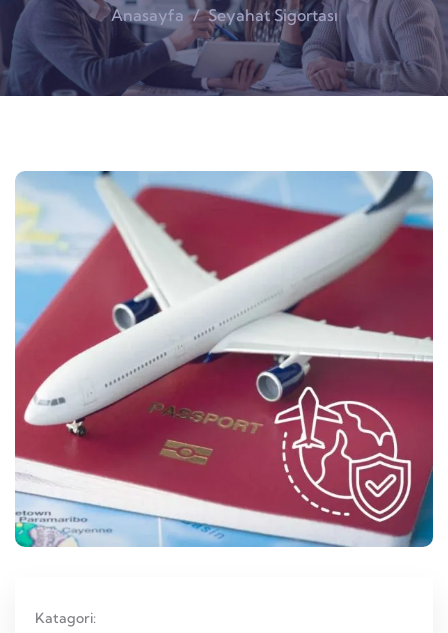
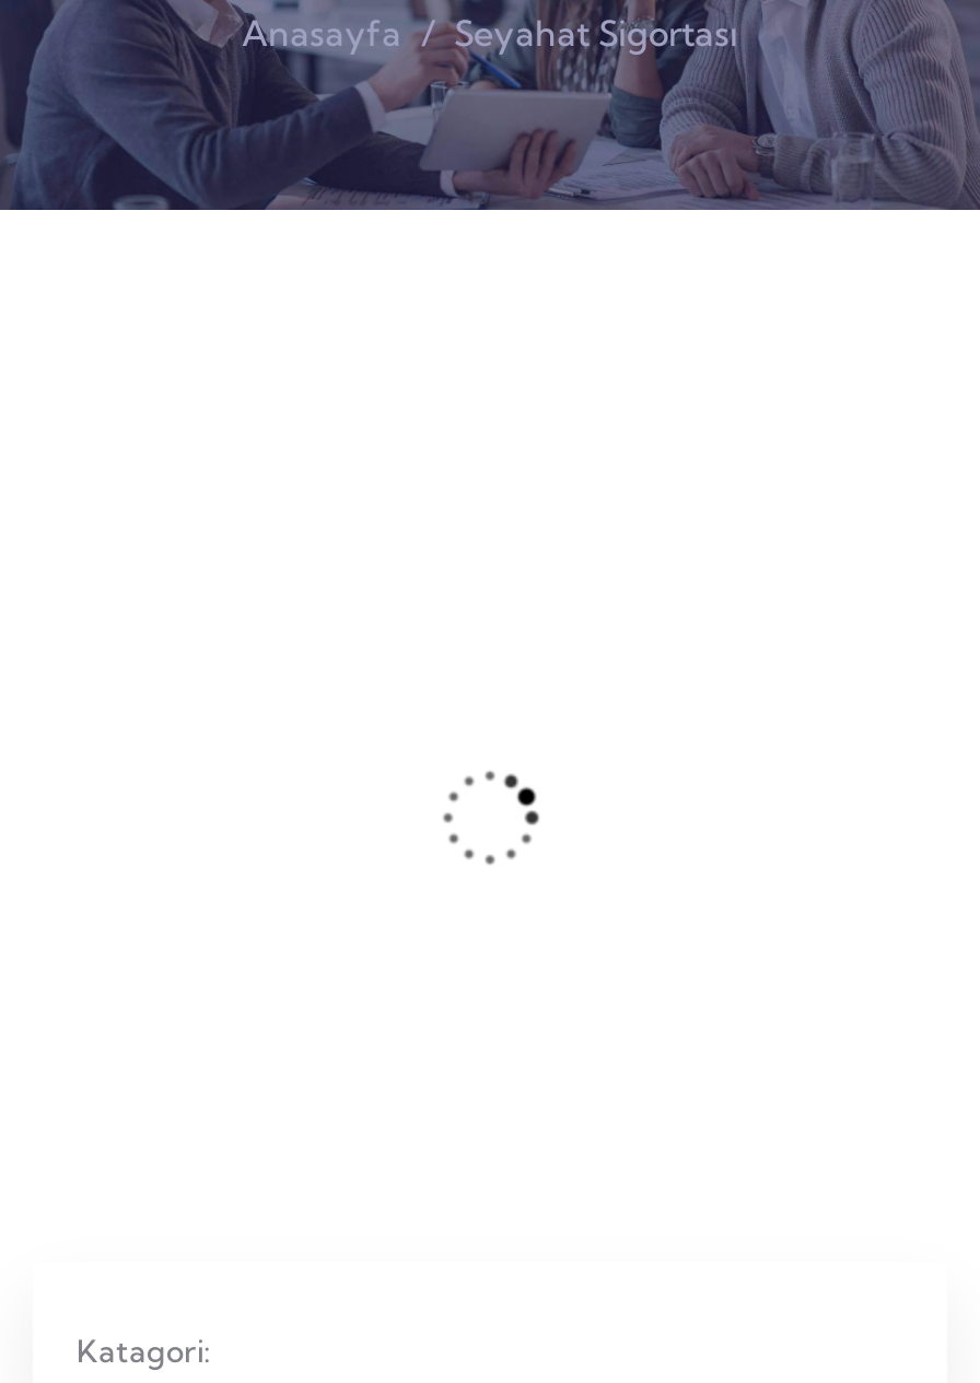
[14,170,434,548] [image] -> none

